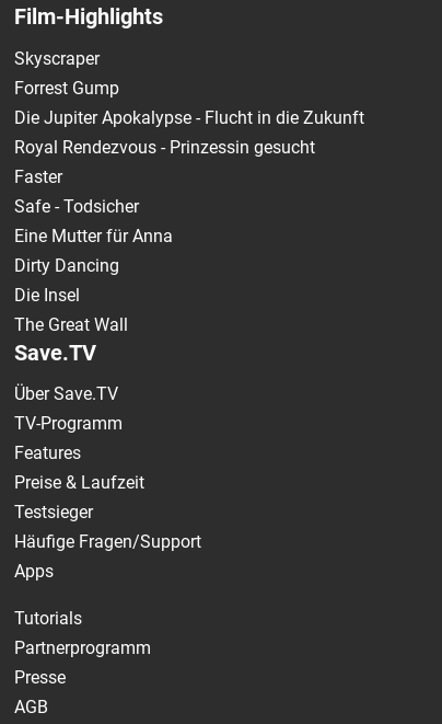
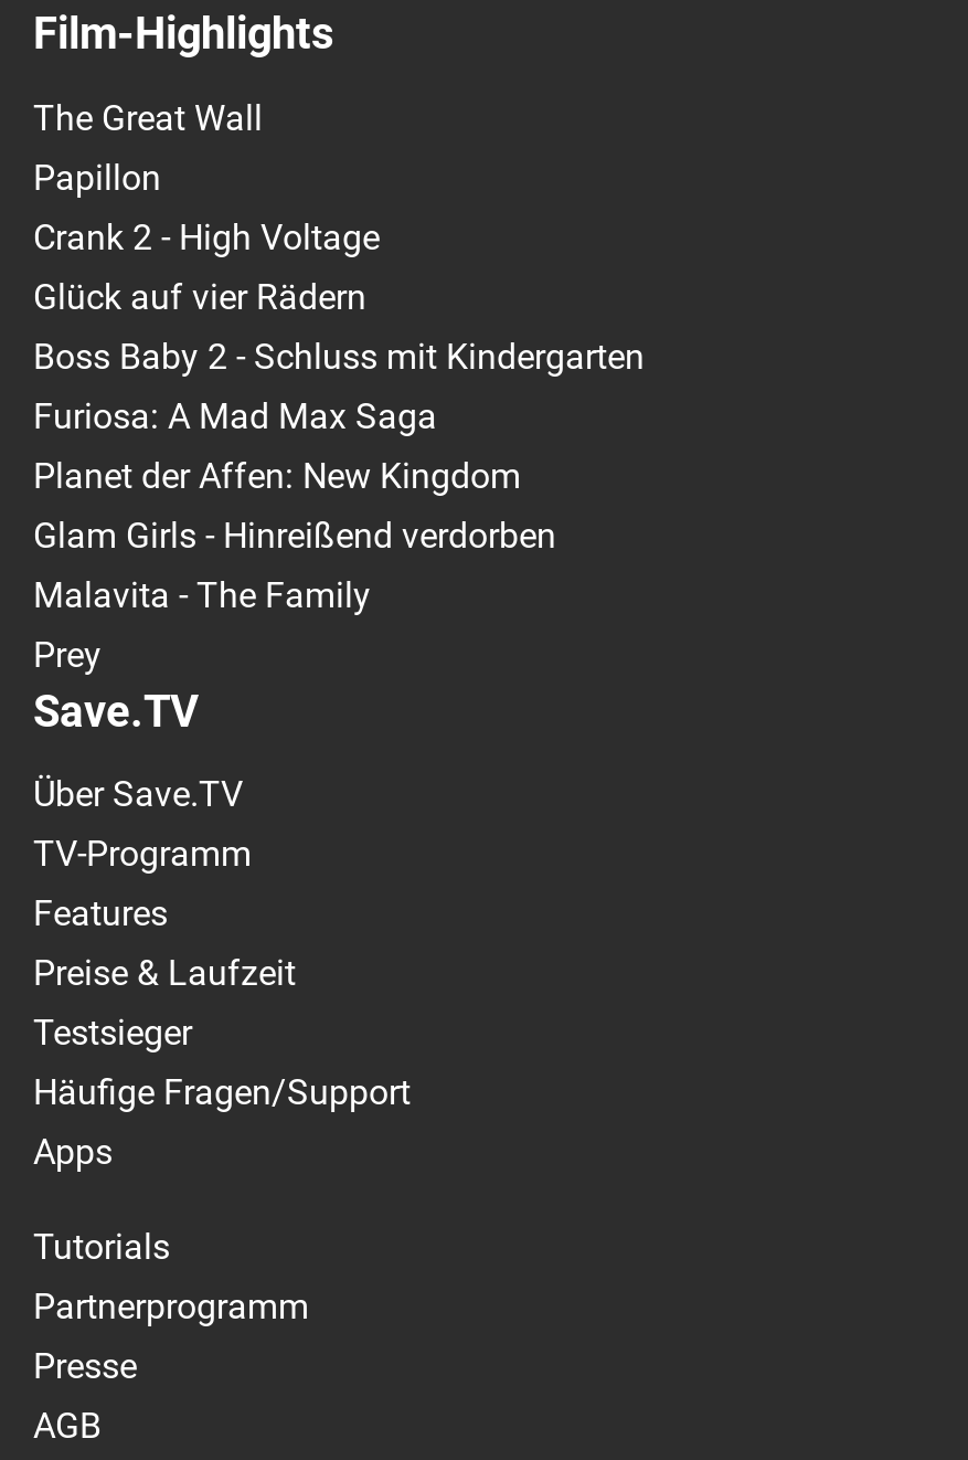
[14,48,364,305] Skyscraper | Forrest Gump | Die Jupiter Apokalypse - Flucht in die Zukunft | Royal Rendezvous - Prinzessin gesucht | Faster | Safe - Todsicher | Eine Mutter für Anna | Dirty Dancing | Die Insel -> none
moved [14,314,128,335] -> [33,96,263,138]: The Great Wall
none -> [33,156,645,675] Papillon | Crank 2 - High Voltage | Glück auf vier Rädern | Boss Baby 2 - Schluss mit Kindergarten | Furiosa: A Mad Max Saga | Planet der Affen: New Kingdom | Glam Girls - Hinreißend verdorben | Malavita - The Family | Prey

